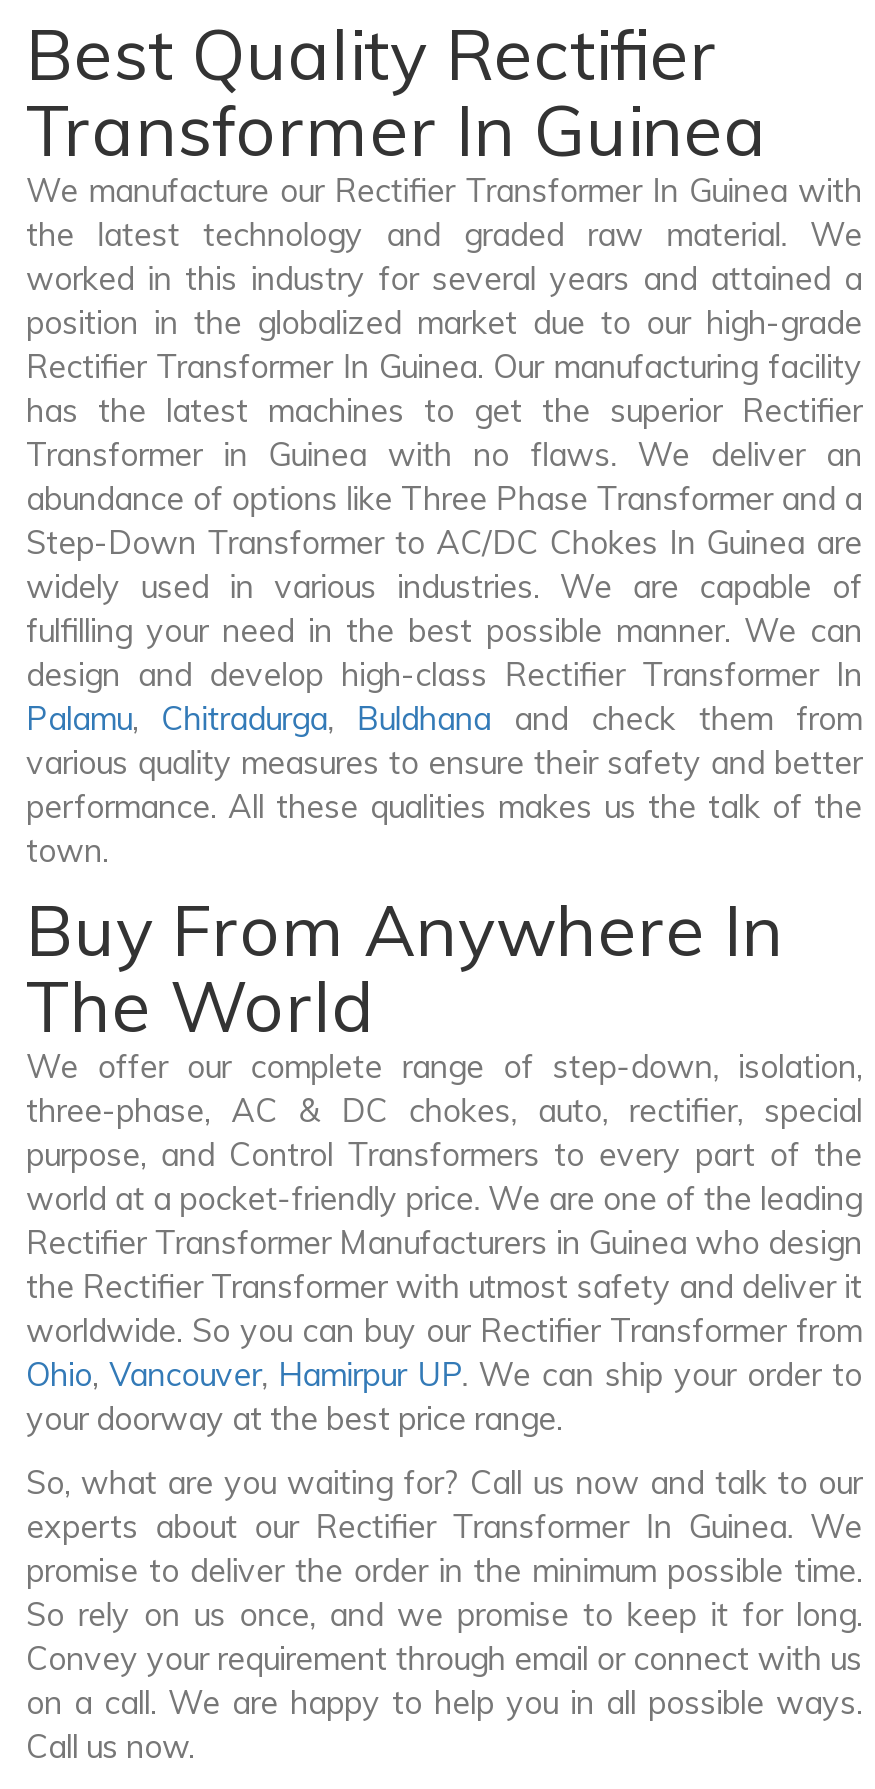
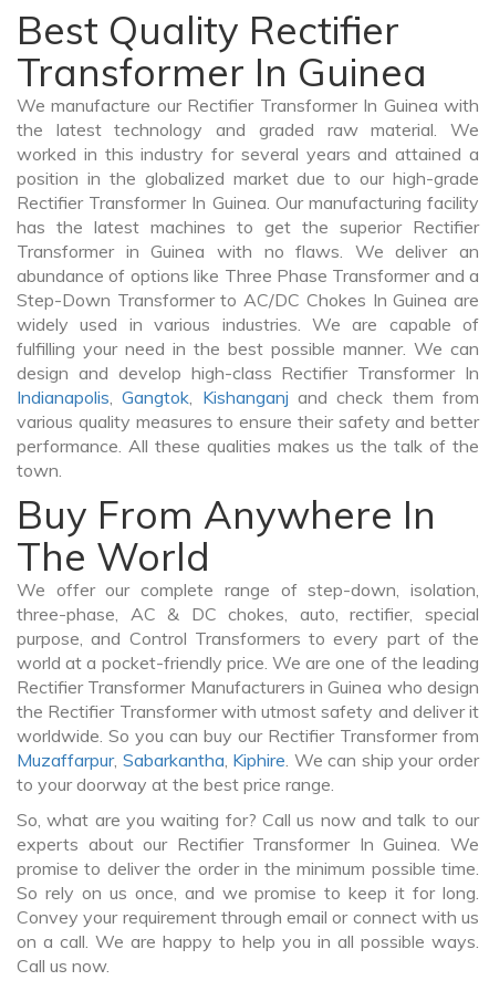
[26,699,862,739] Palamu, Chitradurga, Buldhana and check them from -> [17,387,479,409] Indianapolis, Gangtok, Kishanganj and check them from
[26,1355,862,1439] Ohio, Vancouver, Hamirpur UP. We can ship your order to | your doorway at the best price range. -> [17,749,479,796] Muzaffarpur, Sabarkantha, Kiphire. We can ship your order | to your doorway at the best price range.

